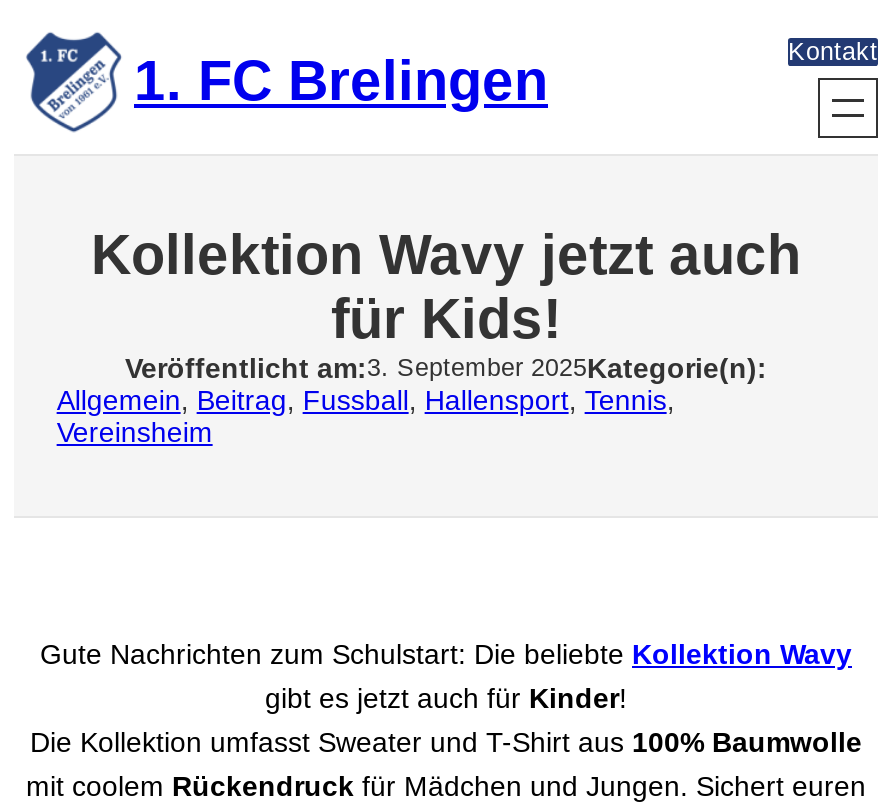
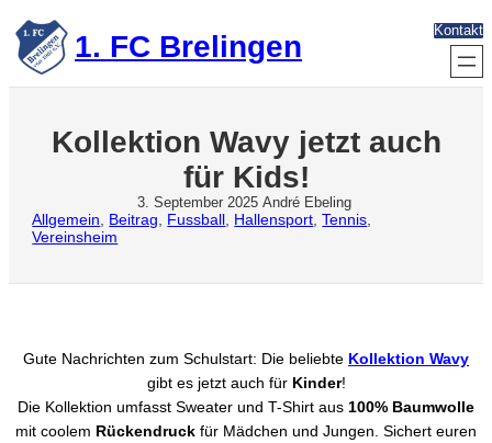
[125,352,767,384] Veröffentlicht am:3. September 2025Kategorie(n): -> [138,195,351,210] 3. September 2025 André Ebeling

